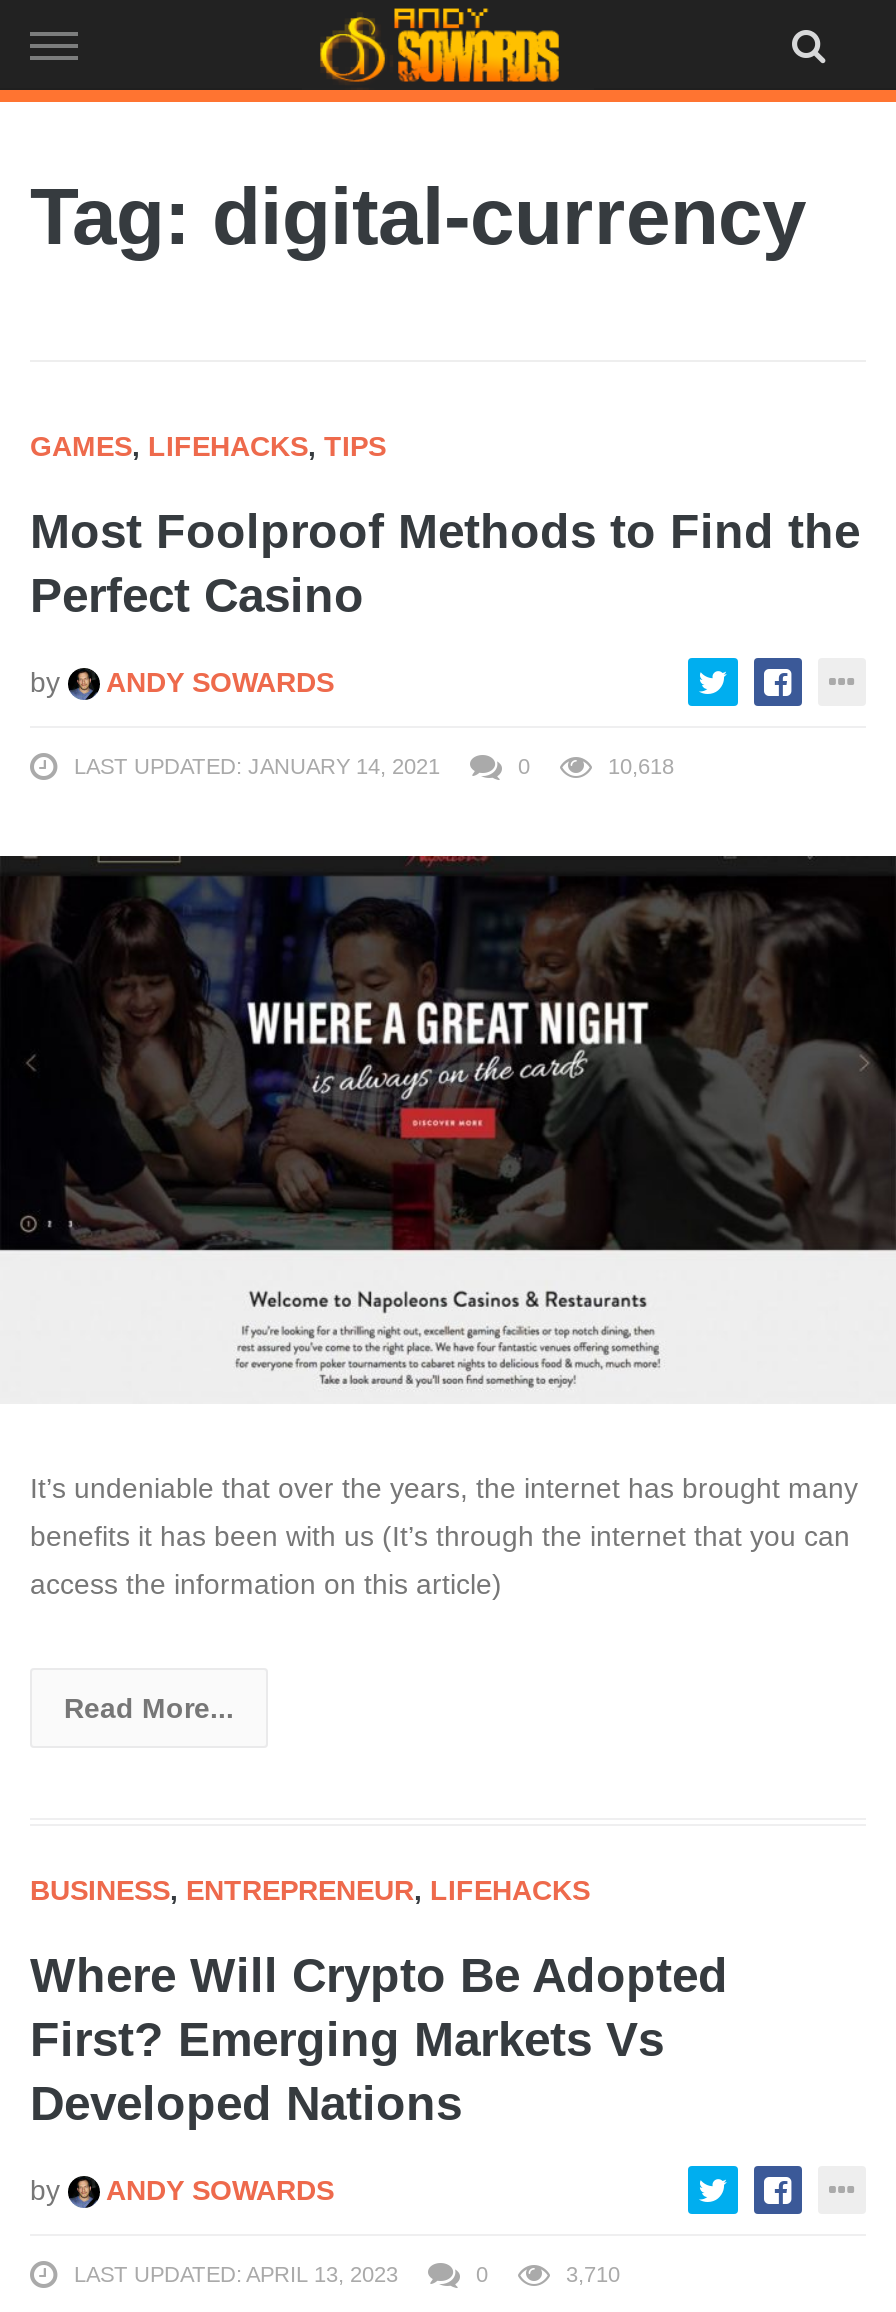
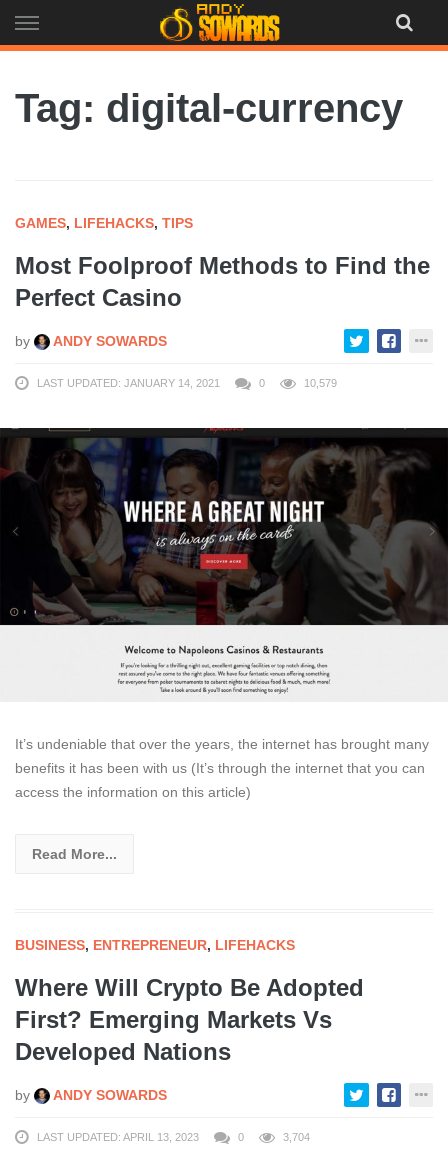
[602,754,674,778] 10,618 -> [301,377,337,389] 10,579
[560,2262,620,2286] 3,710 -> [280,1131,310,1143] 3,704

